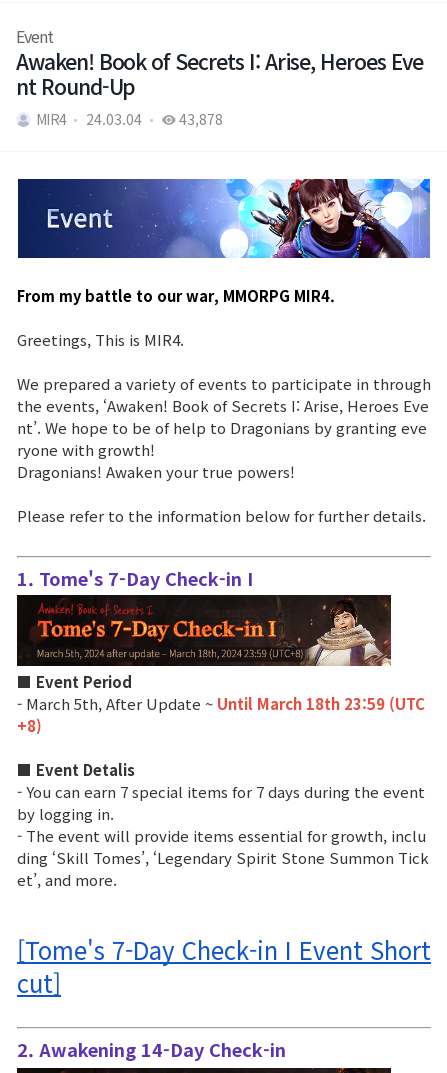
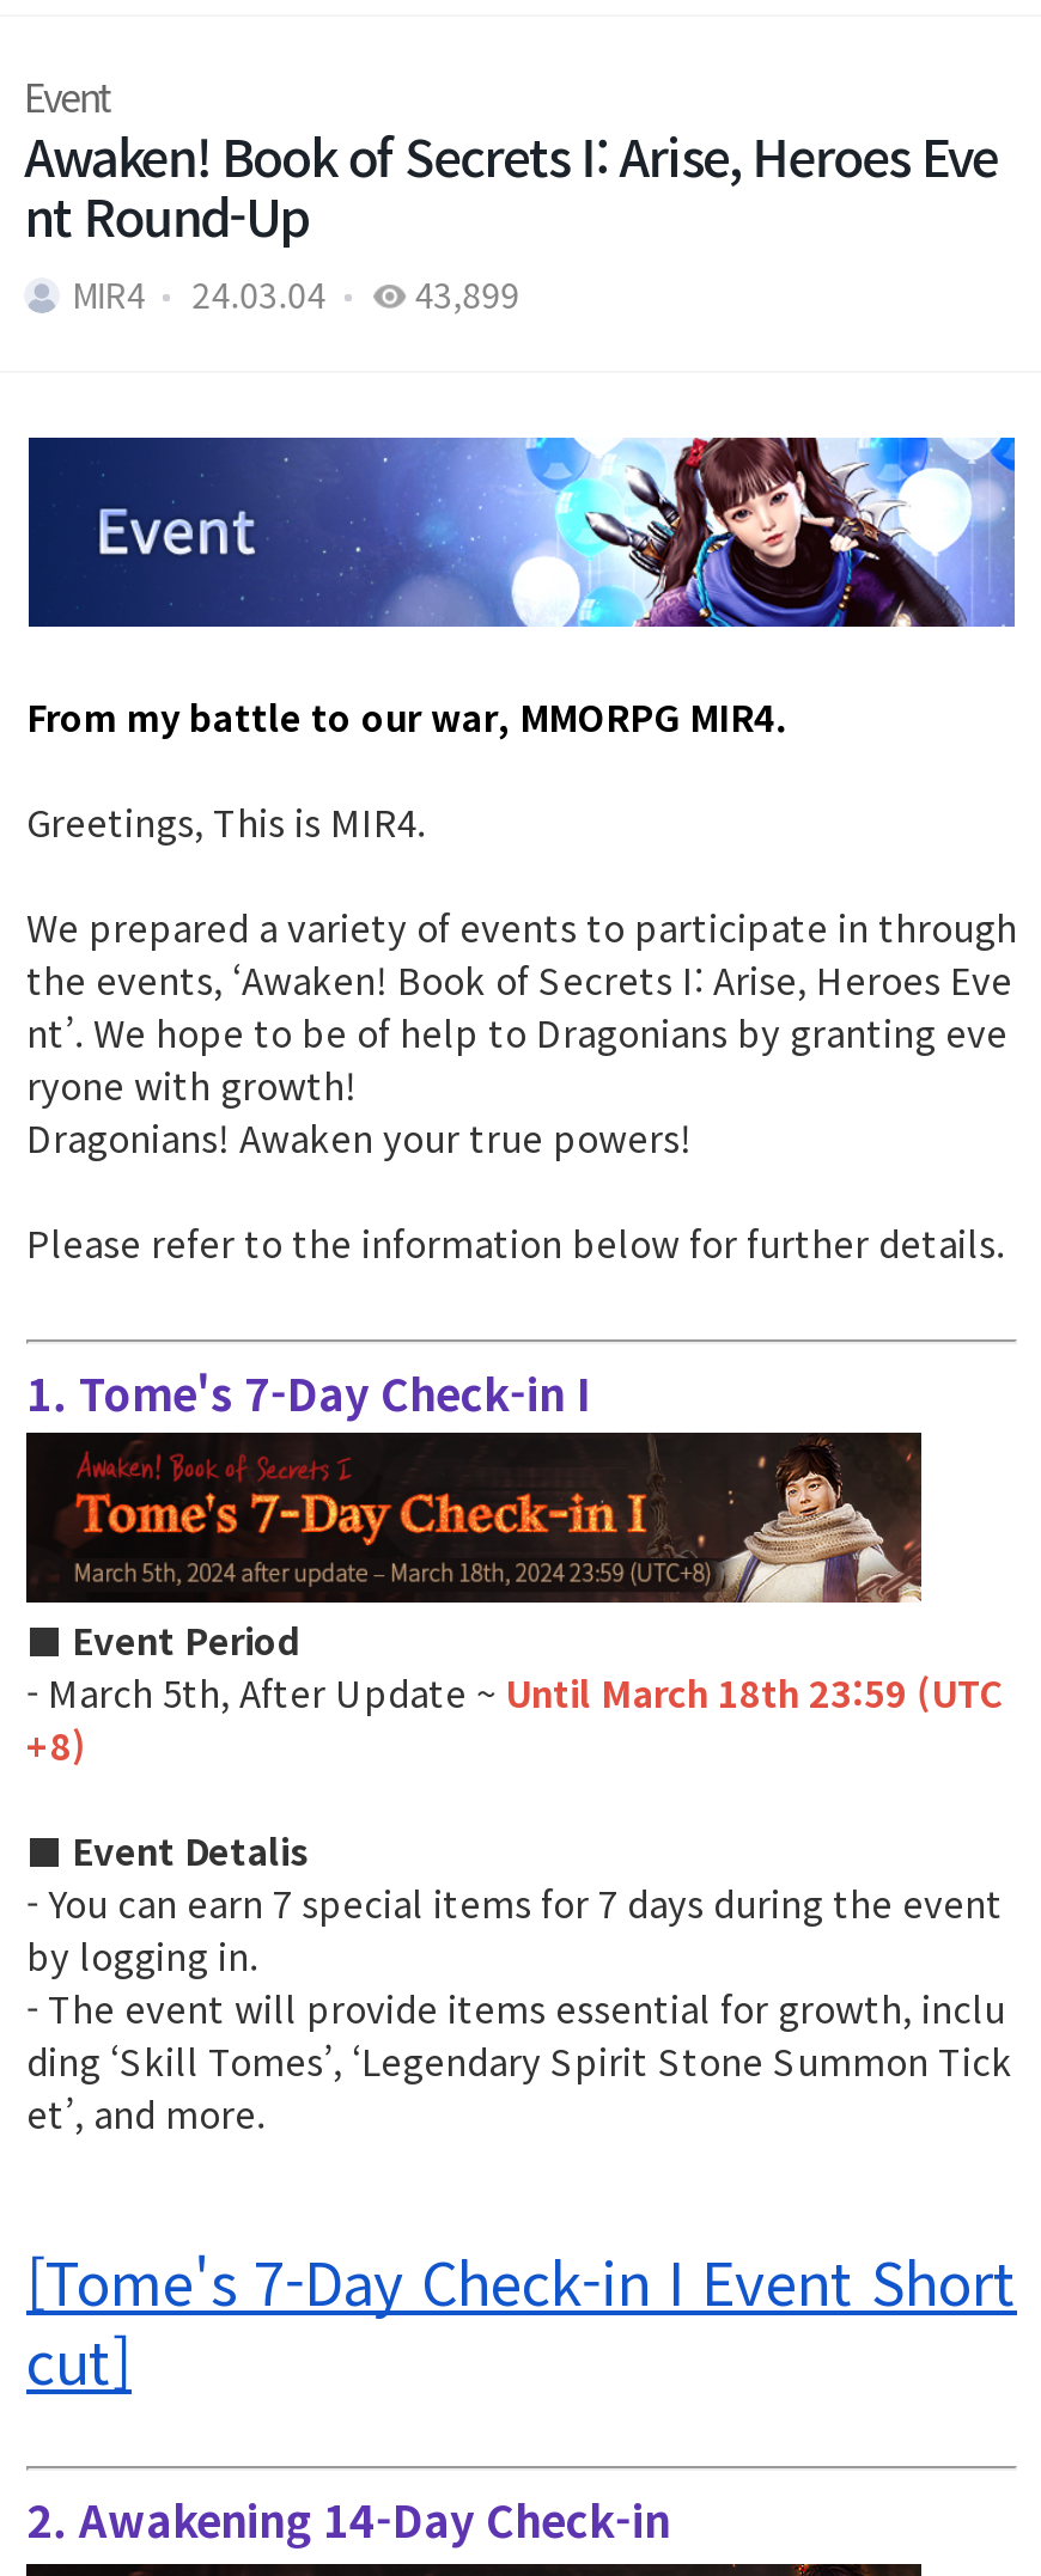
[36,109,223,129] MIR4 24.03.04 43,878 -> [72,270,520,318] MIR4 24.03.04 43,899

